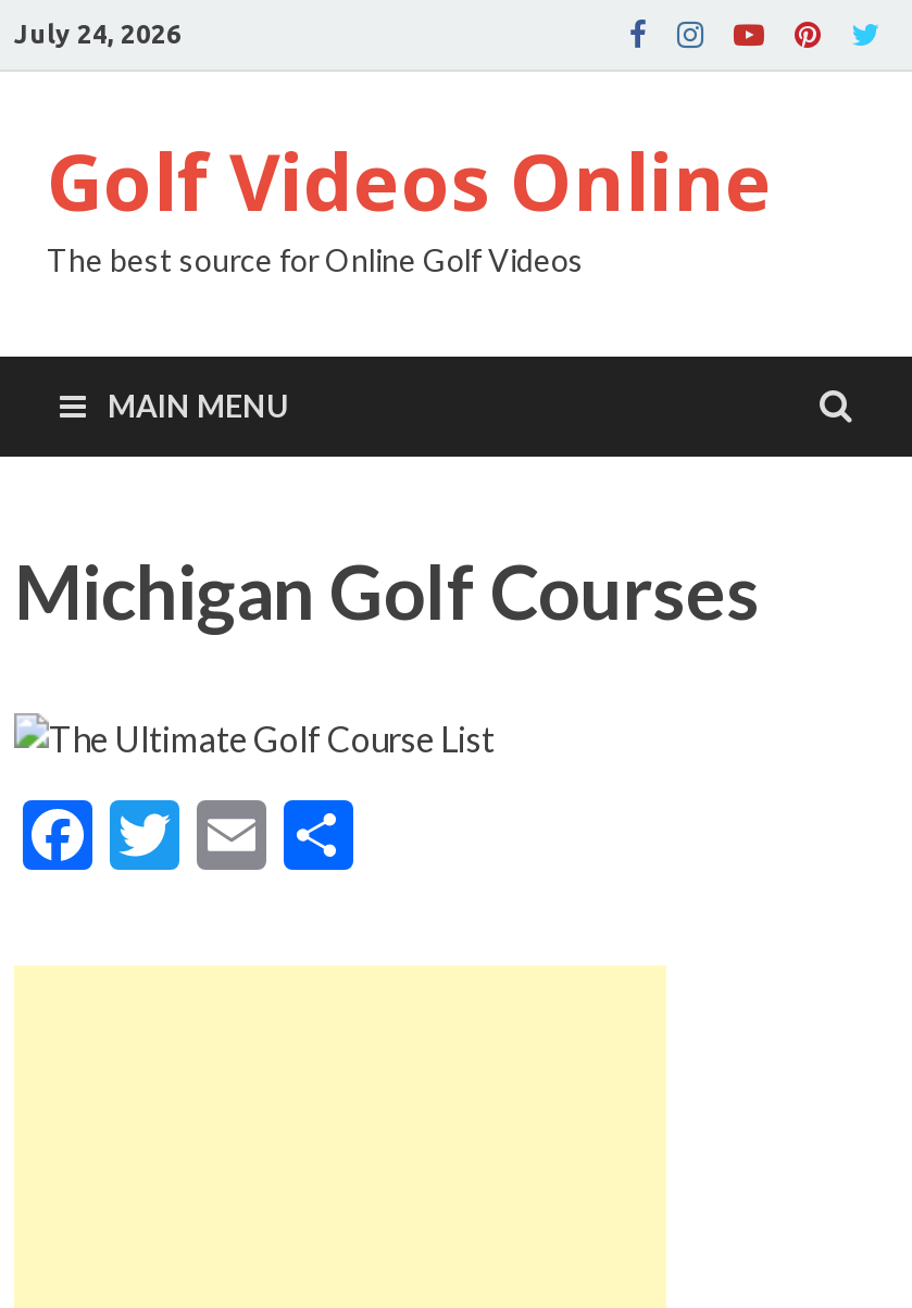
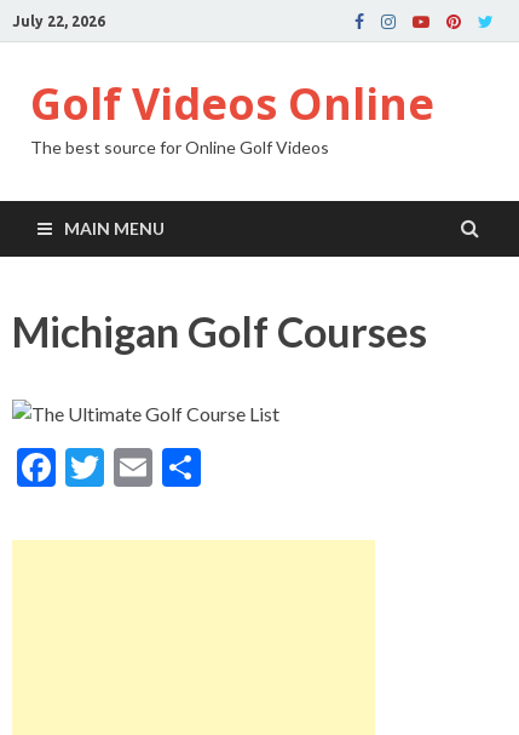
[14,18,182,47] July 24, 2026 -> [12,13,105,28] July 22, 2026

